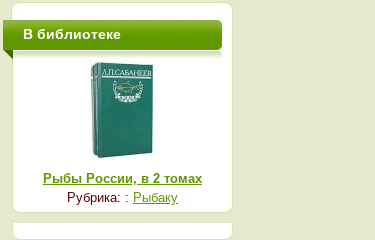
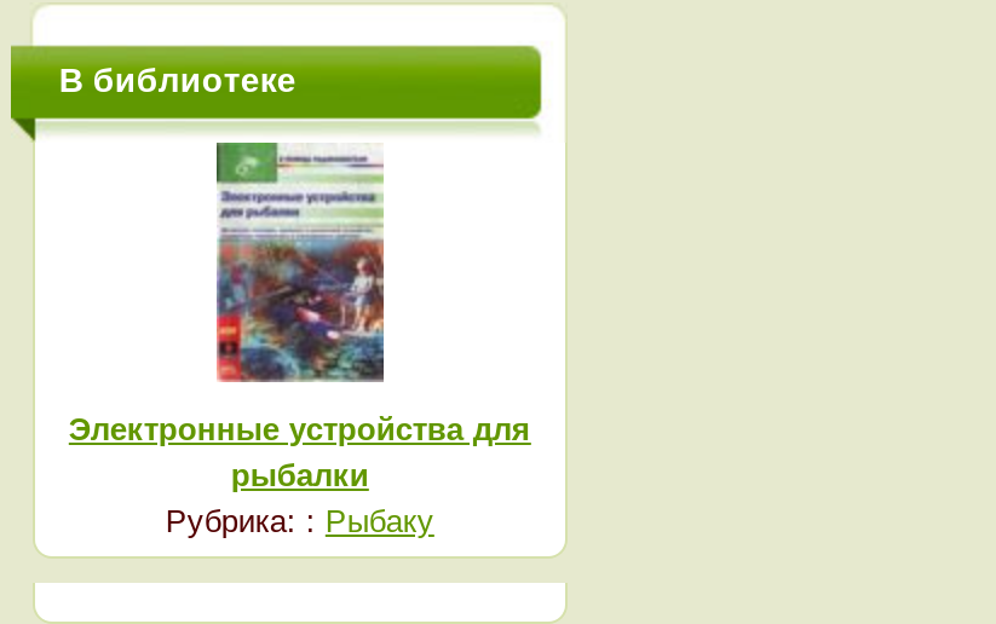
[43,60,202,186] [image] | Рыбы России, в 2 томах -> [69,140,531,493] [image] | Электронные устройства для | рыбалки

